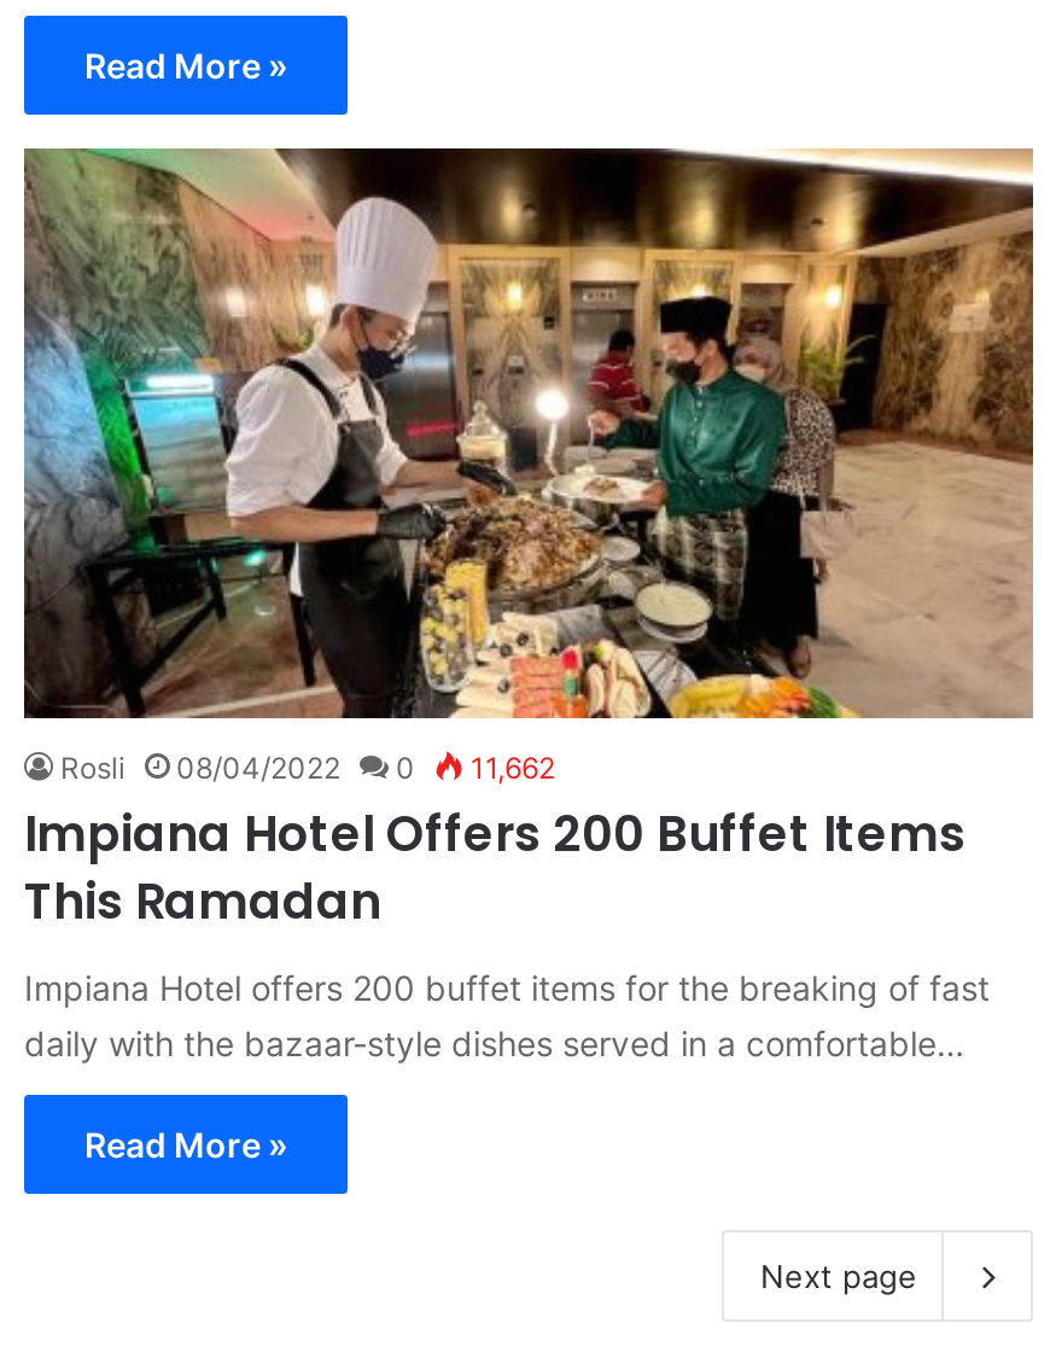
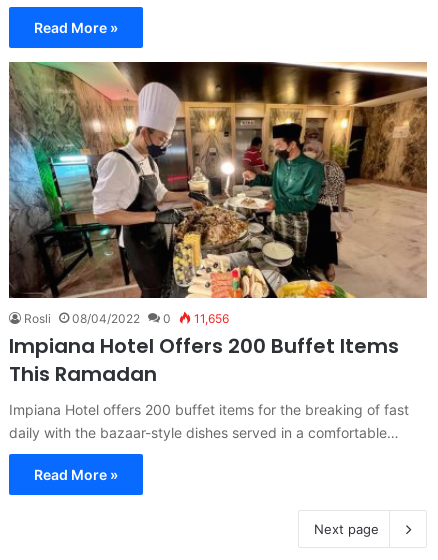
[60,749,555,785] Rosli 08/04/2022 0 11,662 -> [24,311,229,326] Rosli 08/04/2022 0 11,656

